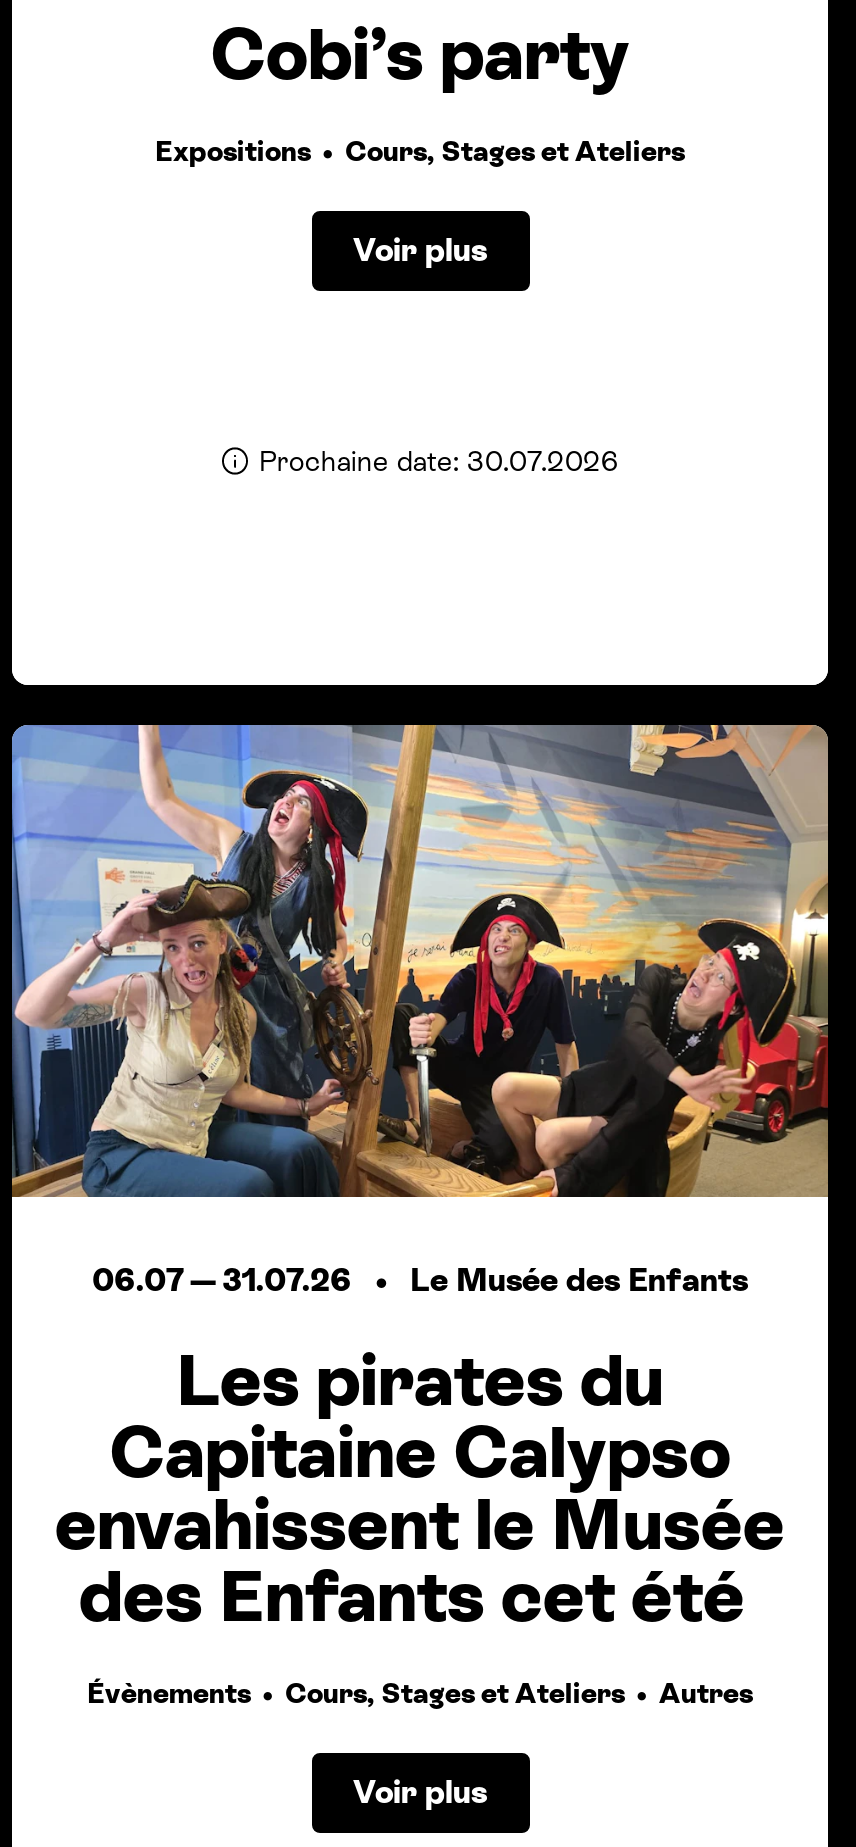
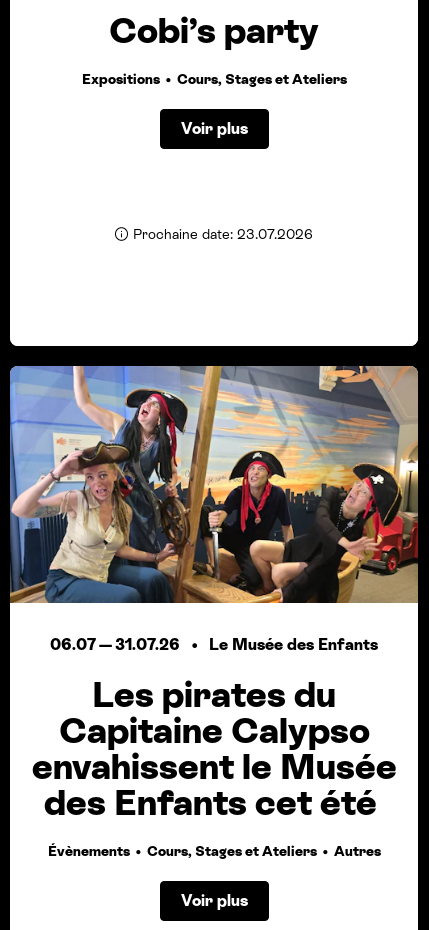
[259,446,619,478] Prochaine date: 30.07.2026 -> [133,226,313,242] Prochaine date: 23.07.2026

